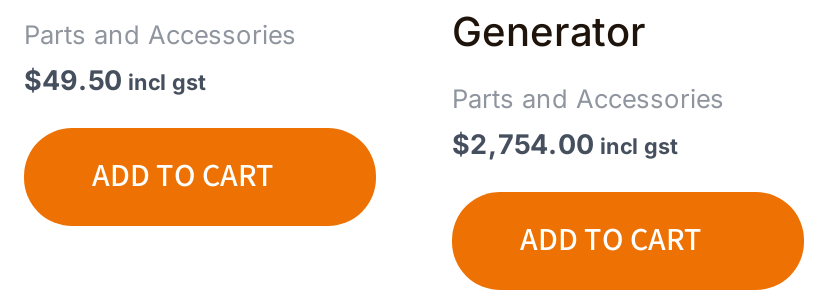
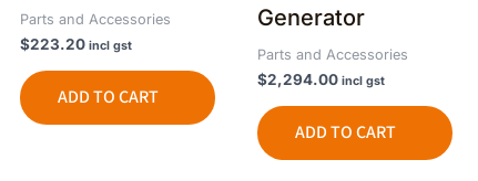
[24,65,206,97] $49.50 incl gst -> [20,36,132,53] $223.20 incl gst
[452,129,678,161] $2,754.00 incl gst -> [257,71,385,89] $2,294.00 incl gst

